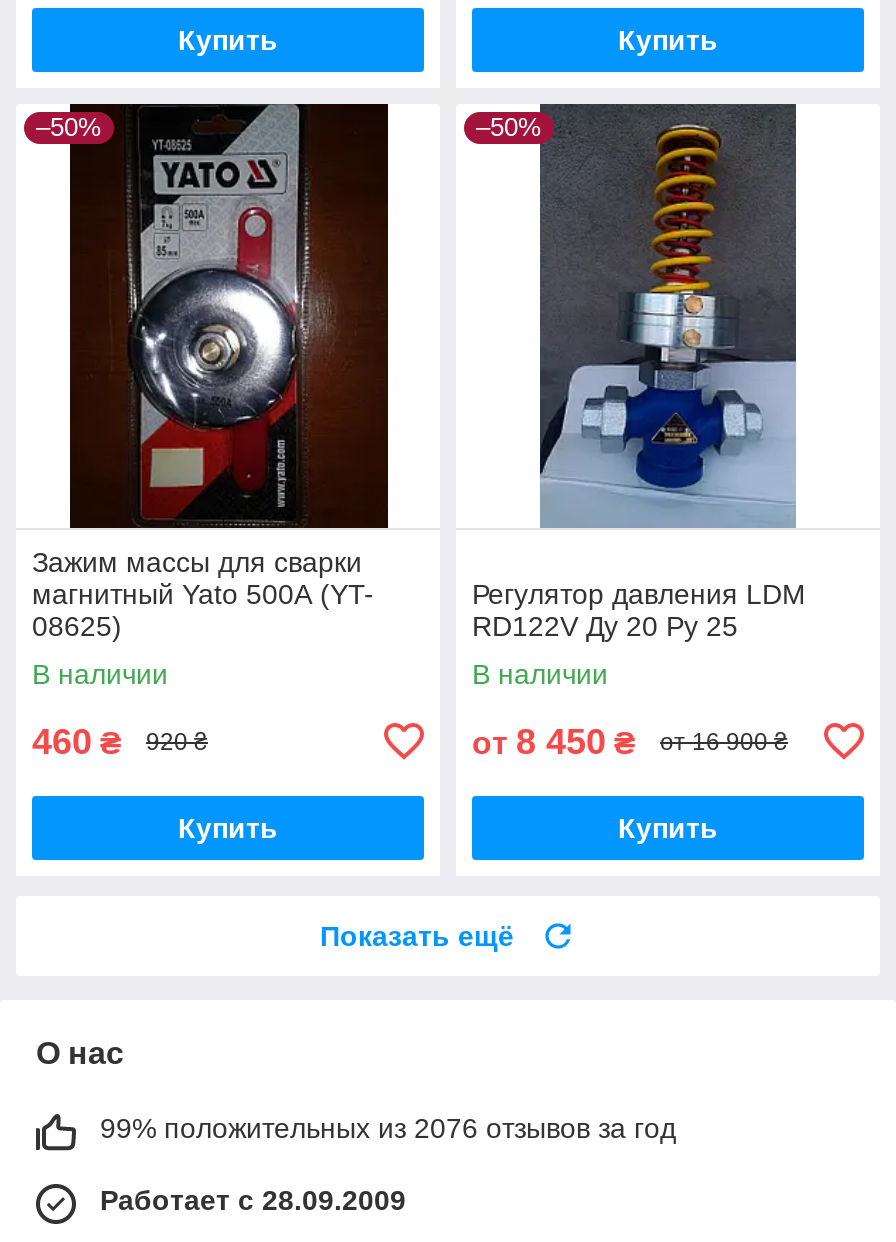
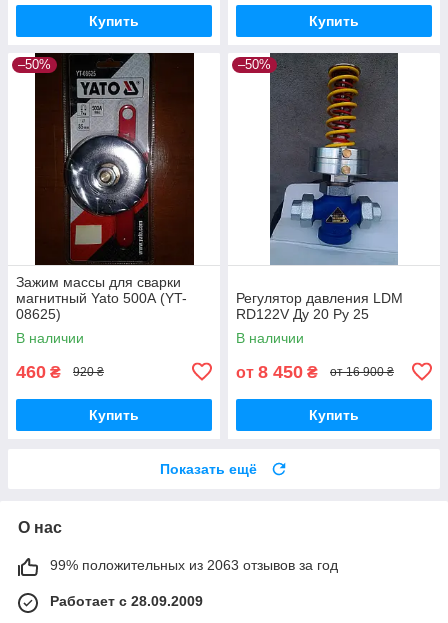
[100,1112,676,1144] 99% положительных из 2076 отзывов за год -> [50,557,338,573] 99% положительных из 2063 отзывов за год

